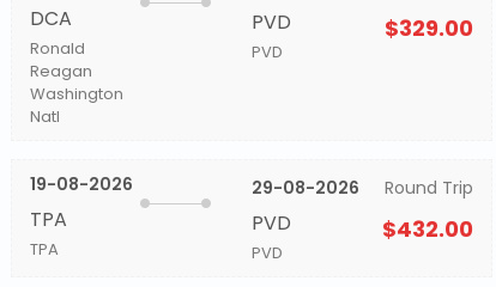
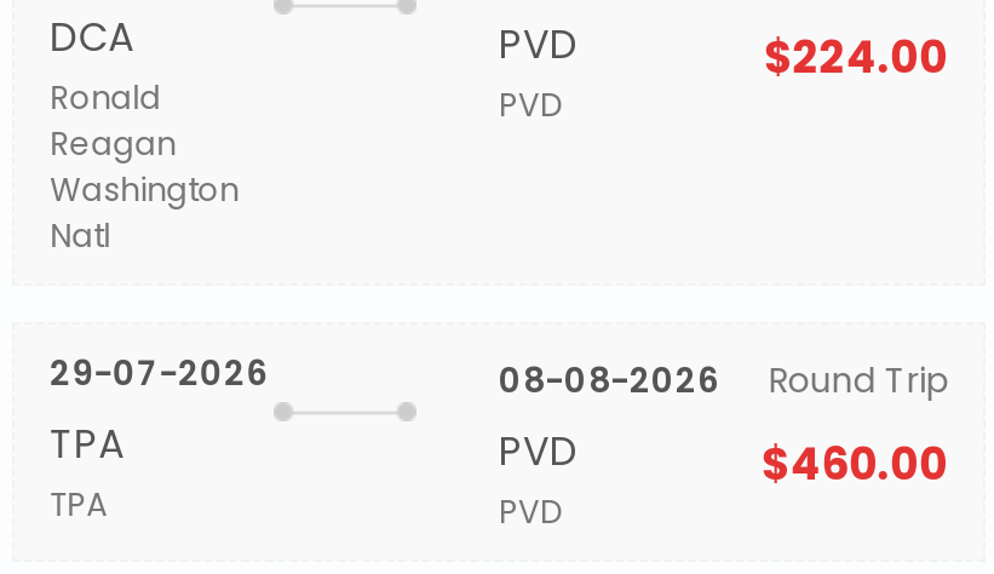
[385,13,474,43] $329.00 -> [763,27,948,87] $224.00
[29,172,133,196] 19-08-2026 -> [50,349,268,397] 29-07-2026
[252,176,474,200] 29-08-2026 Round Trip -> [499,356,948,404] 08-08-2026 Round Trip
[383,214,474,244] $432.00 -> [761,434,948,494] $460.00

